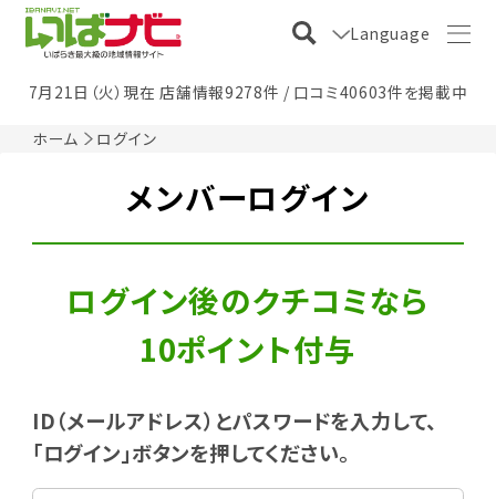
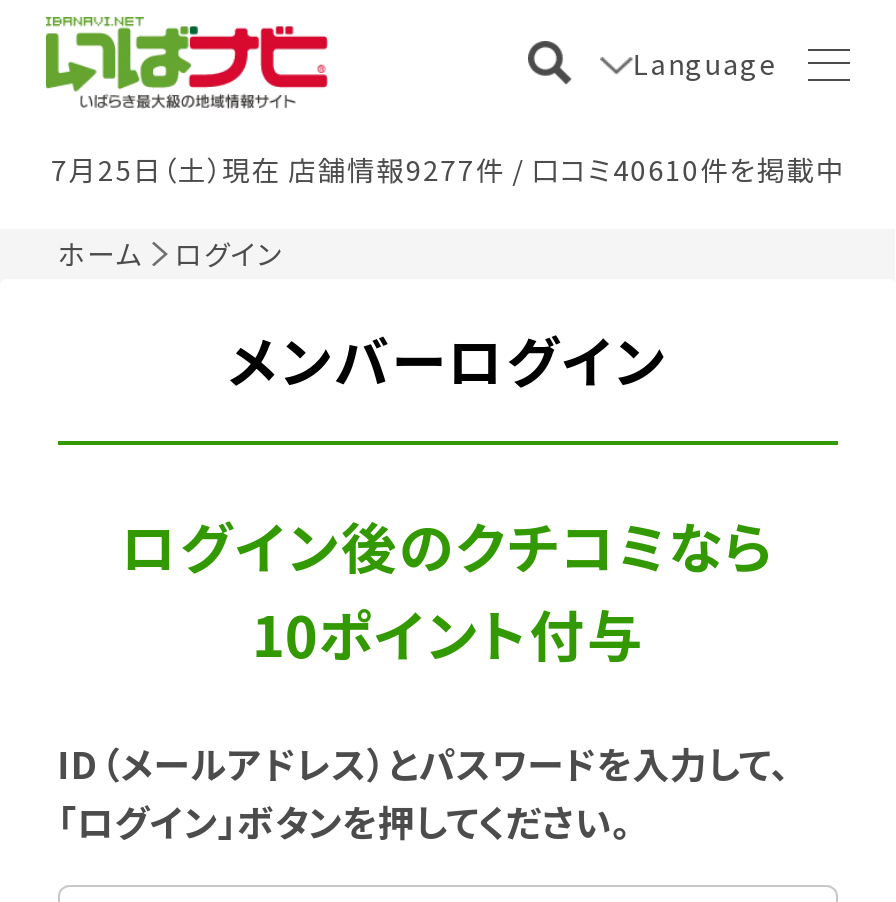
[28,80,468,103] 7月21日（火）現在 店舗情報9278件 / 口コミ40603件を掲載中 -> [51,148,845,188] 7月25日（土）現在 店舗情報9277件 / 口コミ40610件を掲載中

